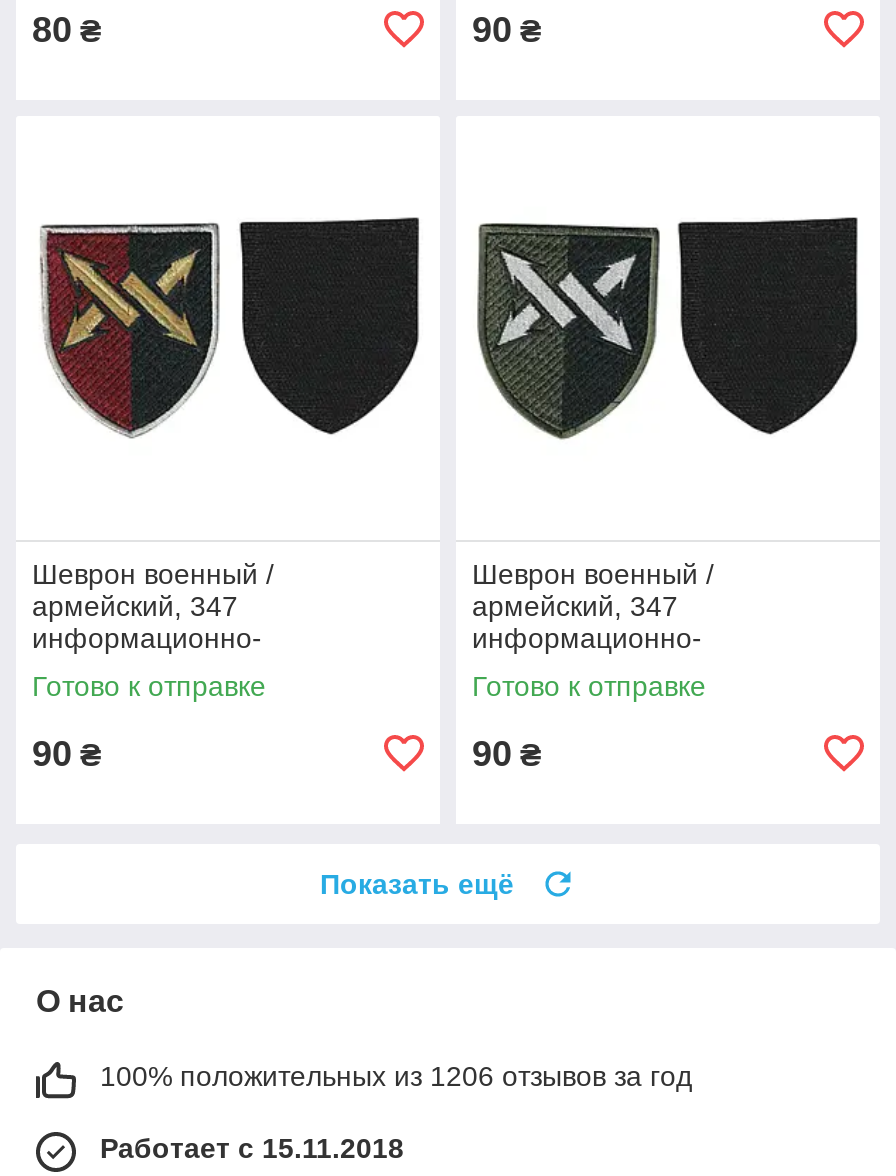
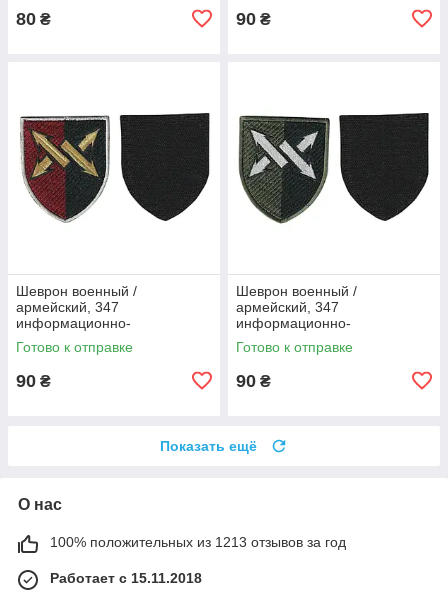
[100,1060,692,1092] 100% положительных из 1206 отзывов за год -> [50,534,346,550] 100% положительных из 1213 отзывов за год

